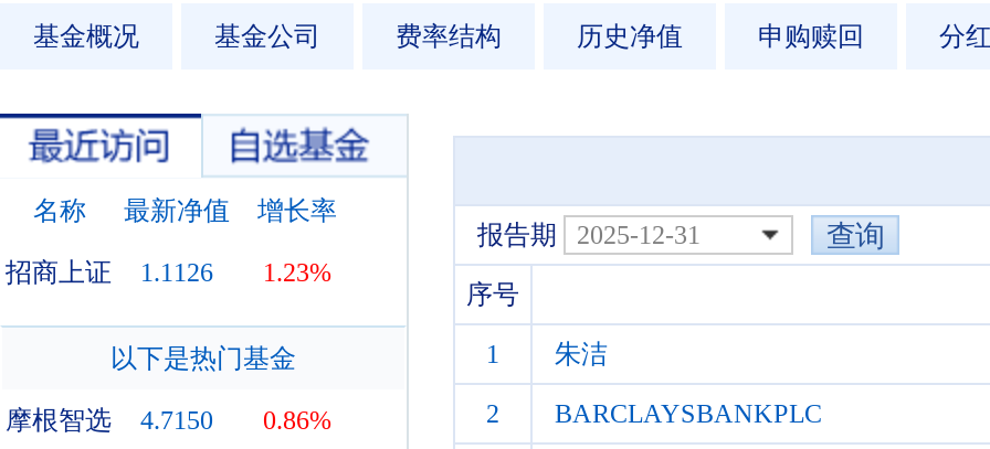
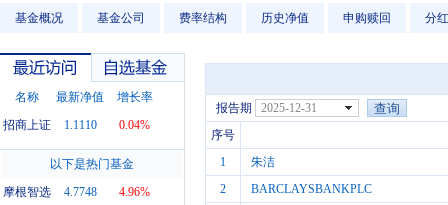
[140,257,213,288] 1.1126 -> [63,118,96,132] 1.1110
[263,257,331,288] 1.23% -> [119,118,150,132] 0.04%
[140,405,213,436] 4.7150 -> [63,185,96,199] 4.7748
[263,405,331,436] 0.86% -> [119,185,150,199] 4.96%

